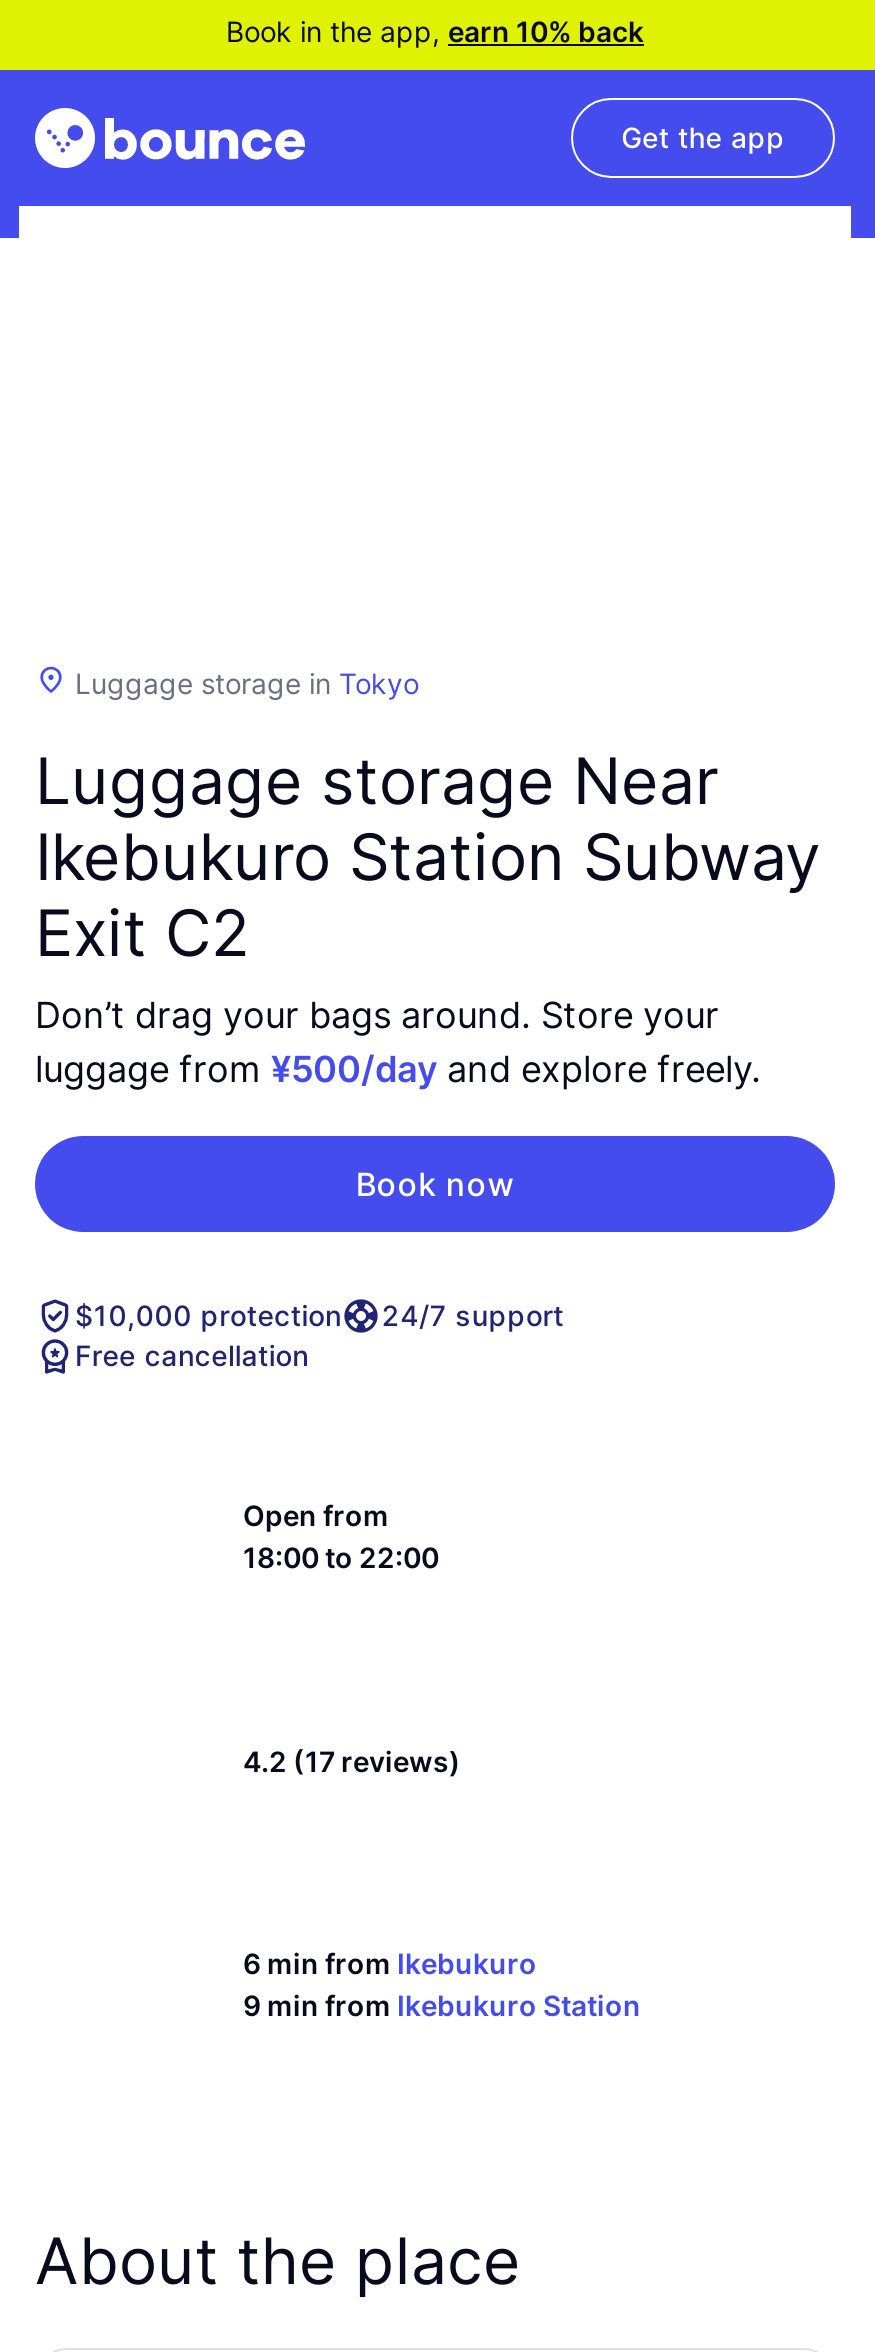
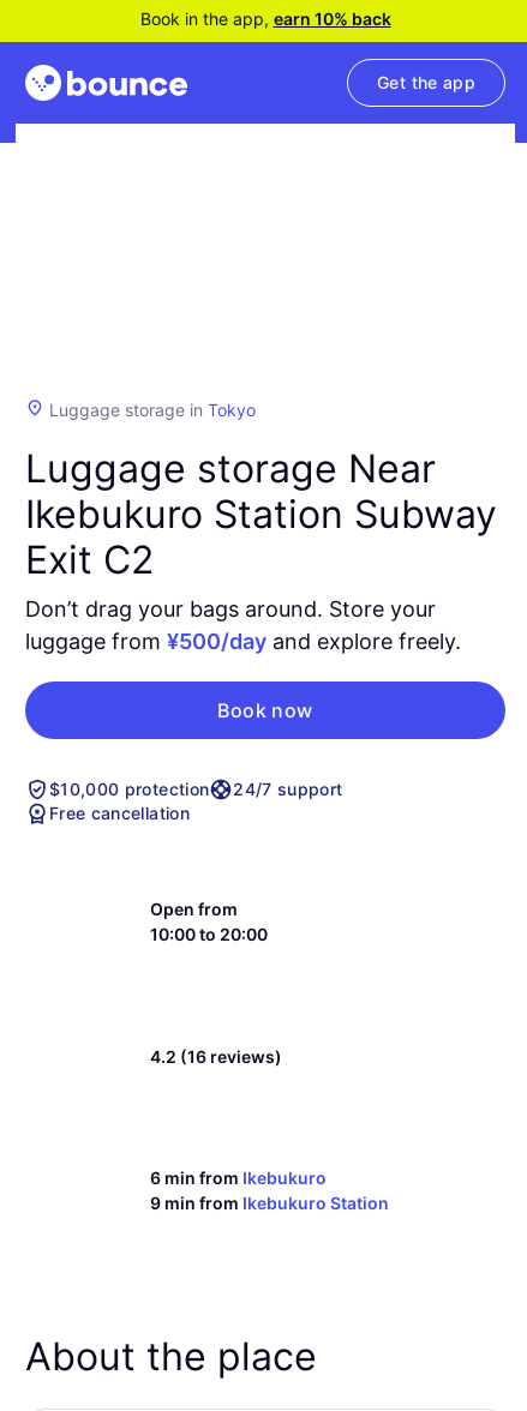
[243,1540,439,1574] 18:00 to 22:00 -> [150,924,268,944] 10:00 to 20:00
[243,1743,461,1777] 4.2 (17 reviews) -> [150,1046,282,1066] 4.2 (16 reviews)

